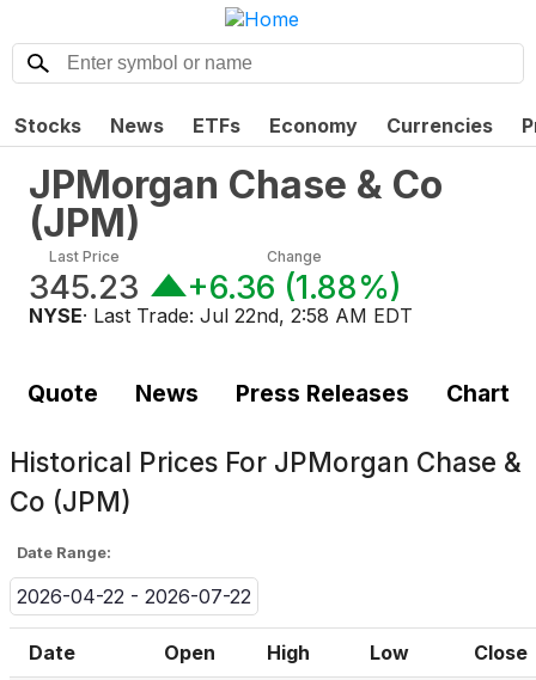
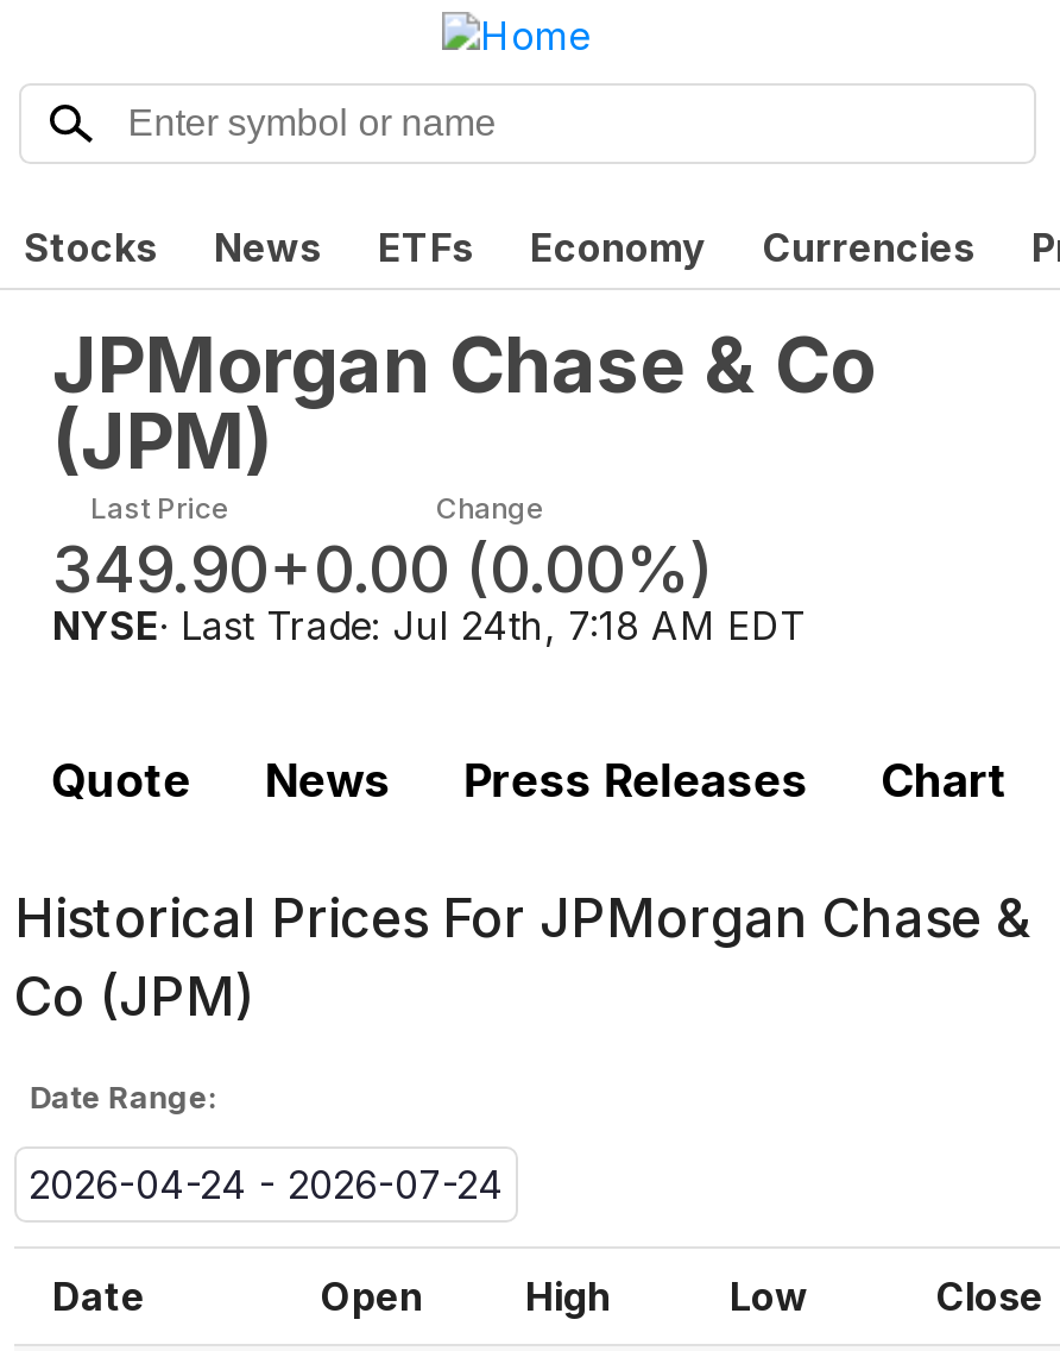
[29,267,139,307] 345.23 -> [52,529,269,608] 349.90
[187,267,402,307] +6.36 (1.88%) -> [269,529,713,608] +0.00 (0.00%)
[29,303,413,327] NYSE · Last Trade: Jul 22nd, 2:58 AM EDT -> [52,601,806,648] NYSE · Last Trade: Jul 24th, 7:18 AM EDT
[17,585,251,609] 2026-04-22 - 2026-07-22 -> [29,1162,504,1209] 2026-04-24 - 2026-07-24

